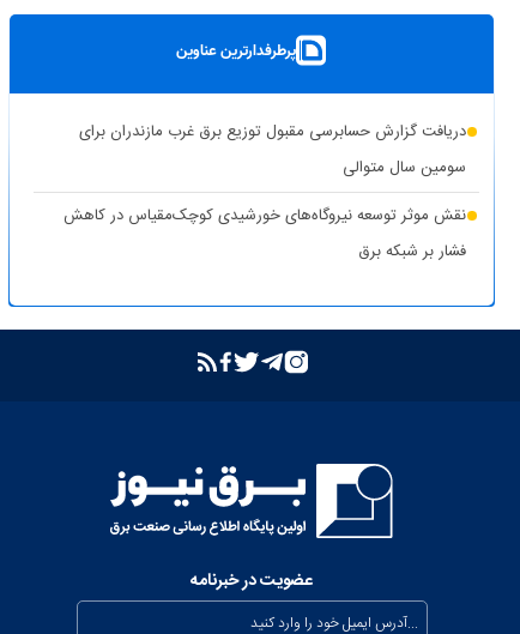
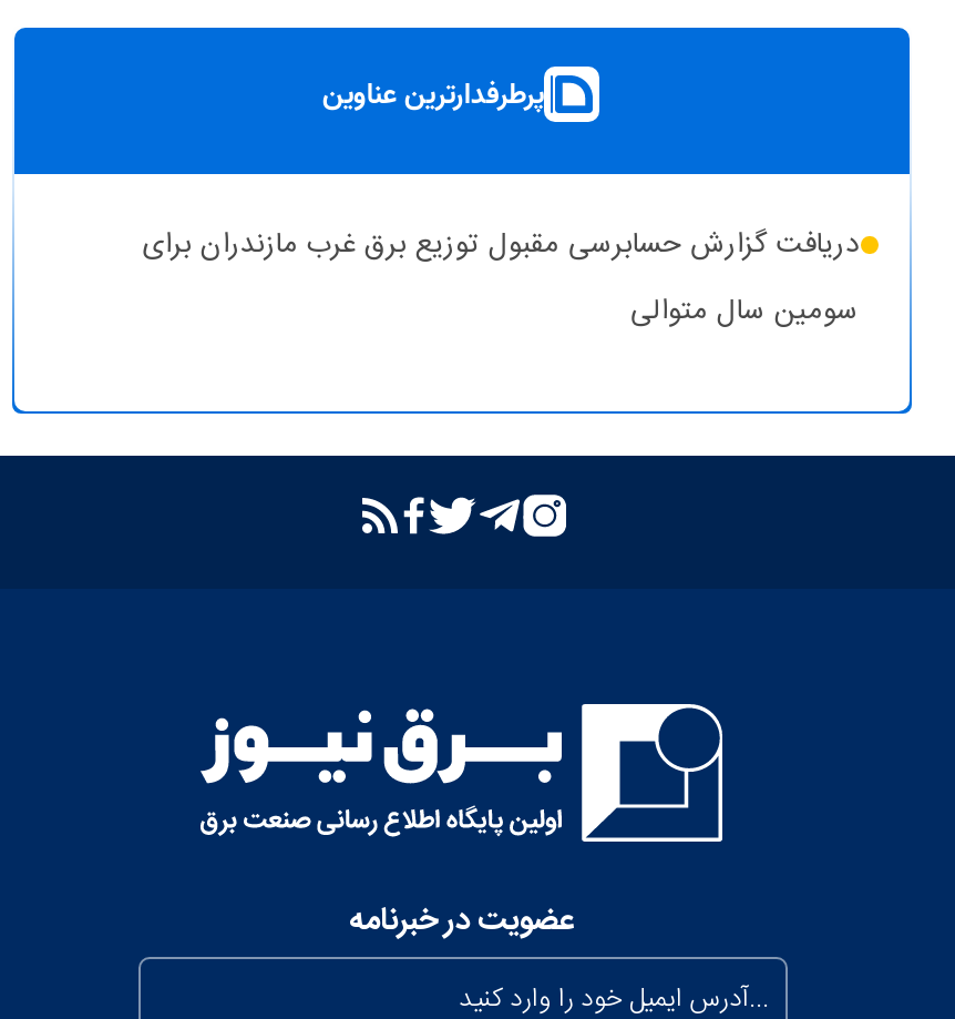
[63,202,466,264] نقش موثر توسعه نیروگاه‌های خورشیدی کوچک‌مقیاس در کاهش | فشار بر شبکه برق -> none

